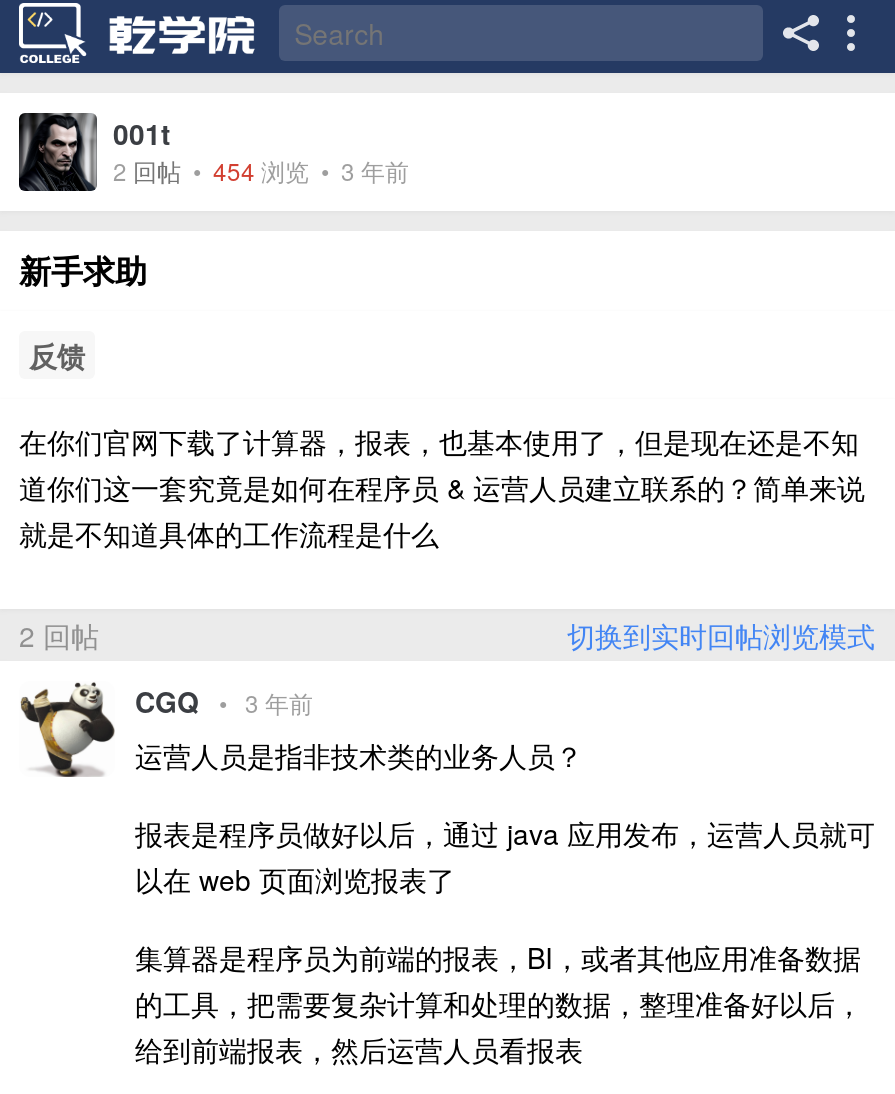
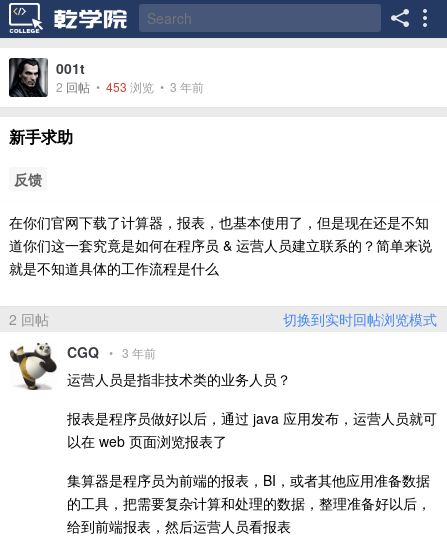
[113,153,409,187] 2 回帖 • 454浏览 • 3 年前 -> [56,78,204,95] 2 回帖 • 453浏览 • 3 年前

